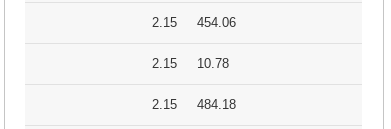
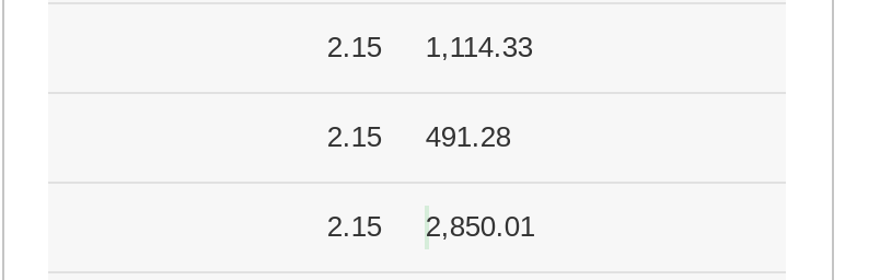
[152,15,236,30] 2.15 454.06 -> [327,31,533,64] 2.15 1,114.33
[152,56,229,71] 2.15 10.78 -> [327,121,511,154] 2.15 491.28
[152,97,236,112] 2.15 484.18 -> [327,210,535,243] 2.15 2,850.01

